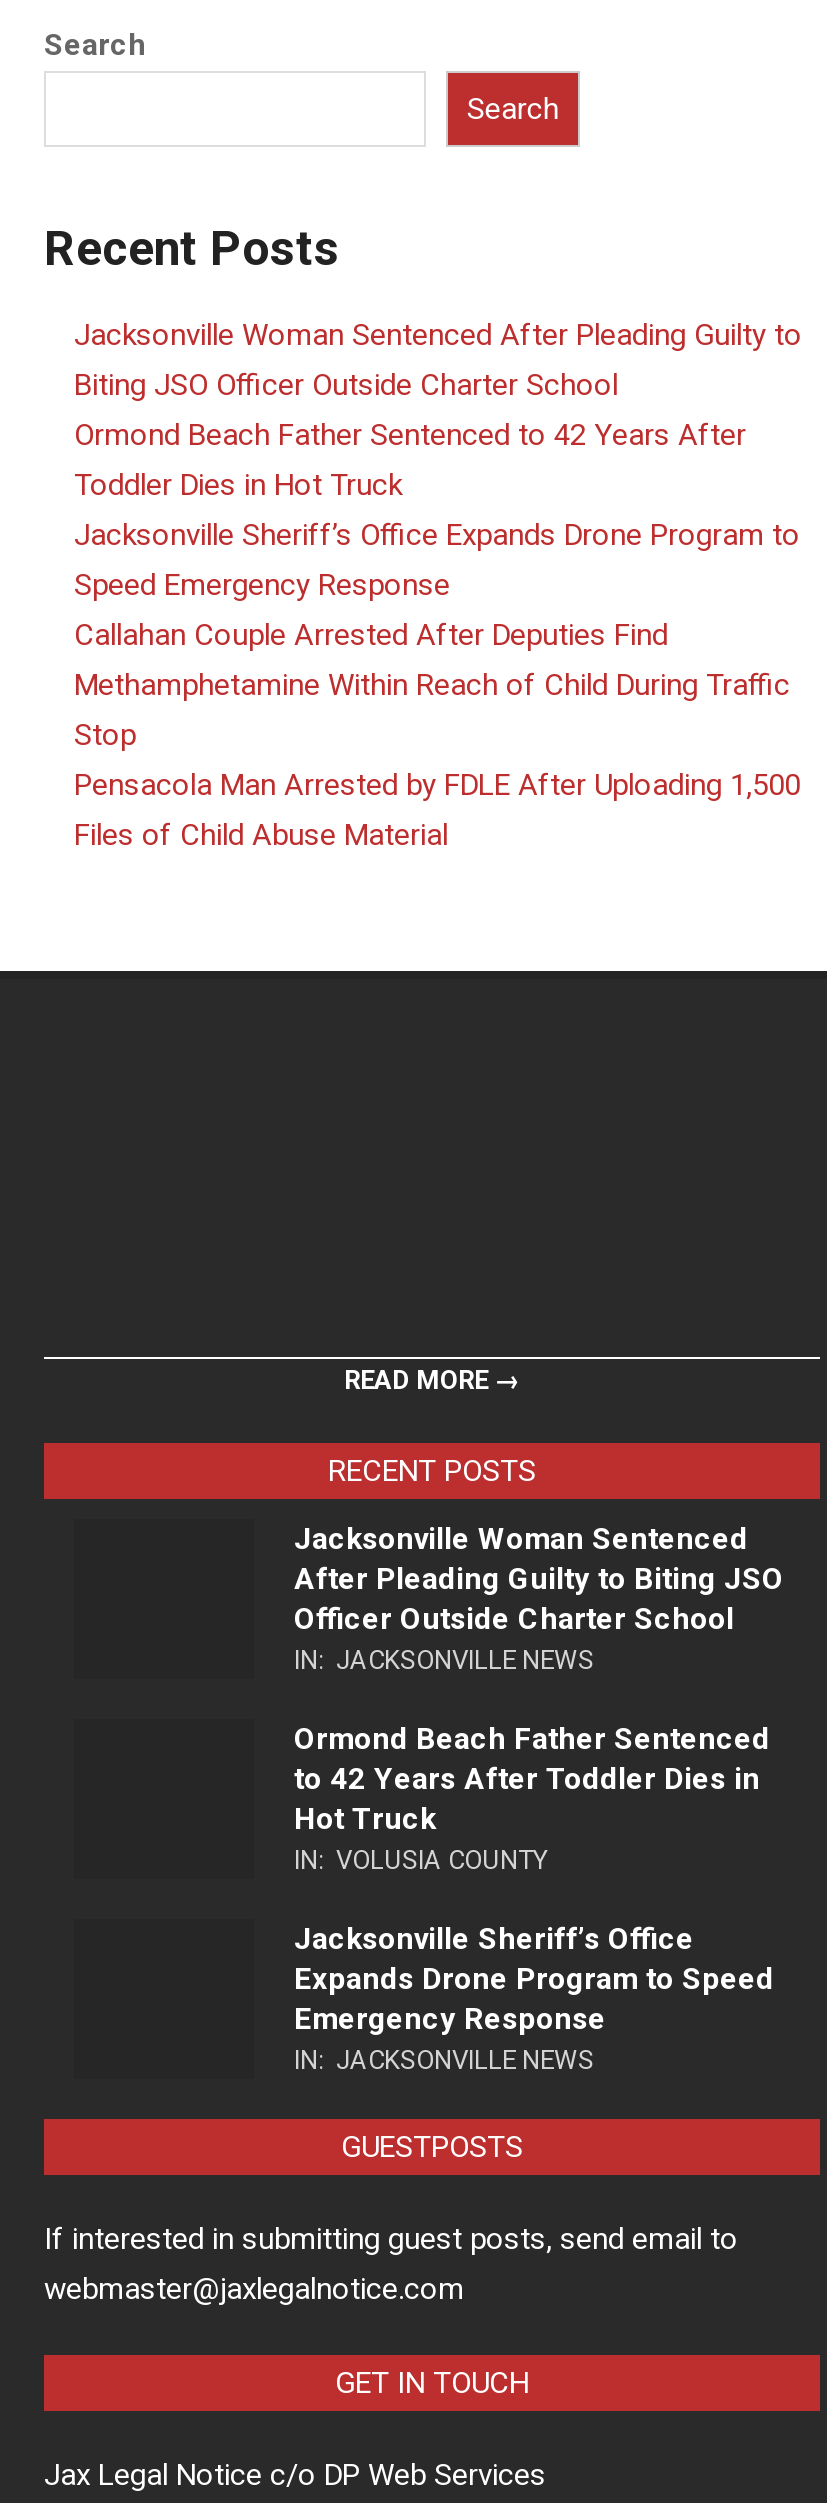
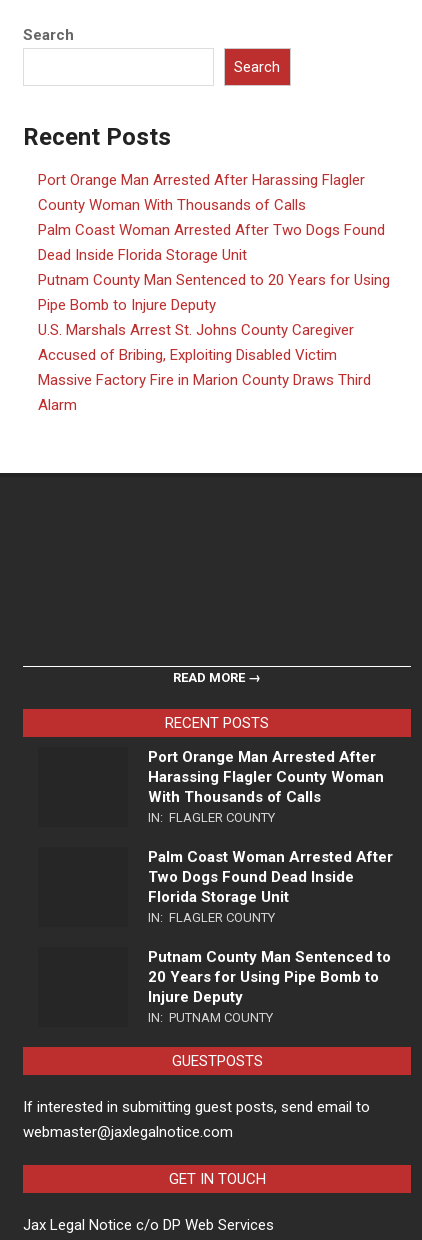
[74,317,802,853] Jacksonville Woman Sentenced After Pleading Guilty to | Biting JSO Officer Outside Charter School | Ormond Beach Father Sentenced to 42 Years After | Toddler Dies in Hot Truck | Jacksonville Sheriff’s Office Expands Drone Program to | Speed Emergency Response | Callahan Couple Arrested After Deputies Find | Methamphetamine Within Reach of Child During Traffic | Stop | Pensacola Man Arrested by FDLE After Uploading 1,500 | Files of Child Abuse Material -> [38,171,390,414] Port Orange Man Arrested After Harassing Flagler | County Woman With Thousands of Calls | Palm Coast Woman Arrested After Two Dogs Found | Dead Inside Florida Storage Unit | Putnam County Man Sentenced to 20 Years for Using | Pipe Bomb to Injure Deputy | U.S. Marshals Arrest St. Johns County Caregiver | Accused of Bribing, Exploiting Disabled Victim | Massive Factory Fire in Marion County Draws Third | Alarm
[294,1522,784,1676] Jacksonville Woman Sentenced | After Pleading Guilty to Biting JSO | Officer Outside Charter School | IN: JACKSONVILLE NEWS -> [148,748,384,825] Port Orange Man Arrested After | Harassing Flagler County Woman | With Thousands of Calls | IN: FLAGLER COUNTY
[294,1722,770,1876] Ormond Beach Father Sentenced | to 42 Years After Toddler Dies in | Hot Truck | IN: VOLUSIA COUNTY -> [148,848,393,925] Palm Coast Woman Arrested After | Two Dogs Found Dead Inside | Florida Storage Unit | IN: FLAGLER COUNTY
[294,1922,774,2076] Jacksonville Sheriff’s Office | Expands Drone Program to Speed | Emergency Response | IN: JACKSONVILLE NEWS -> [148,948,391,1025] Putnam County Man Sentenced to | 20 Years for Using Pipe Bomb to | Injure Deputy | IN: PUTNAM COUNTY

